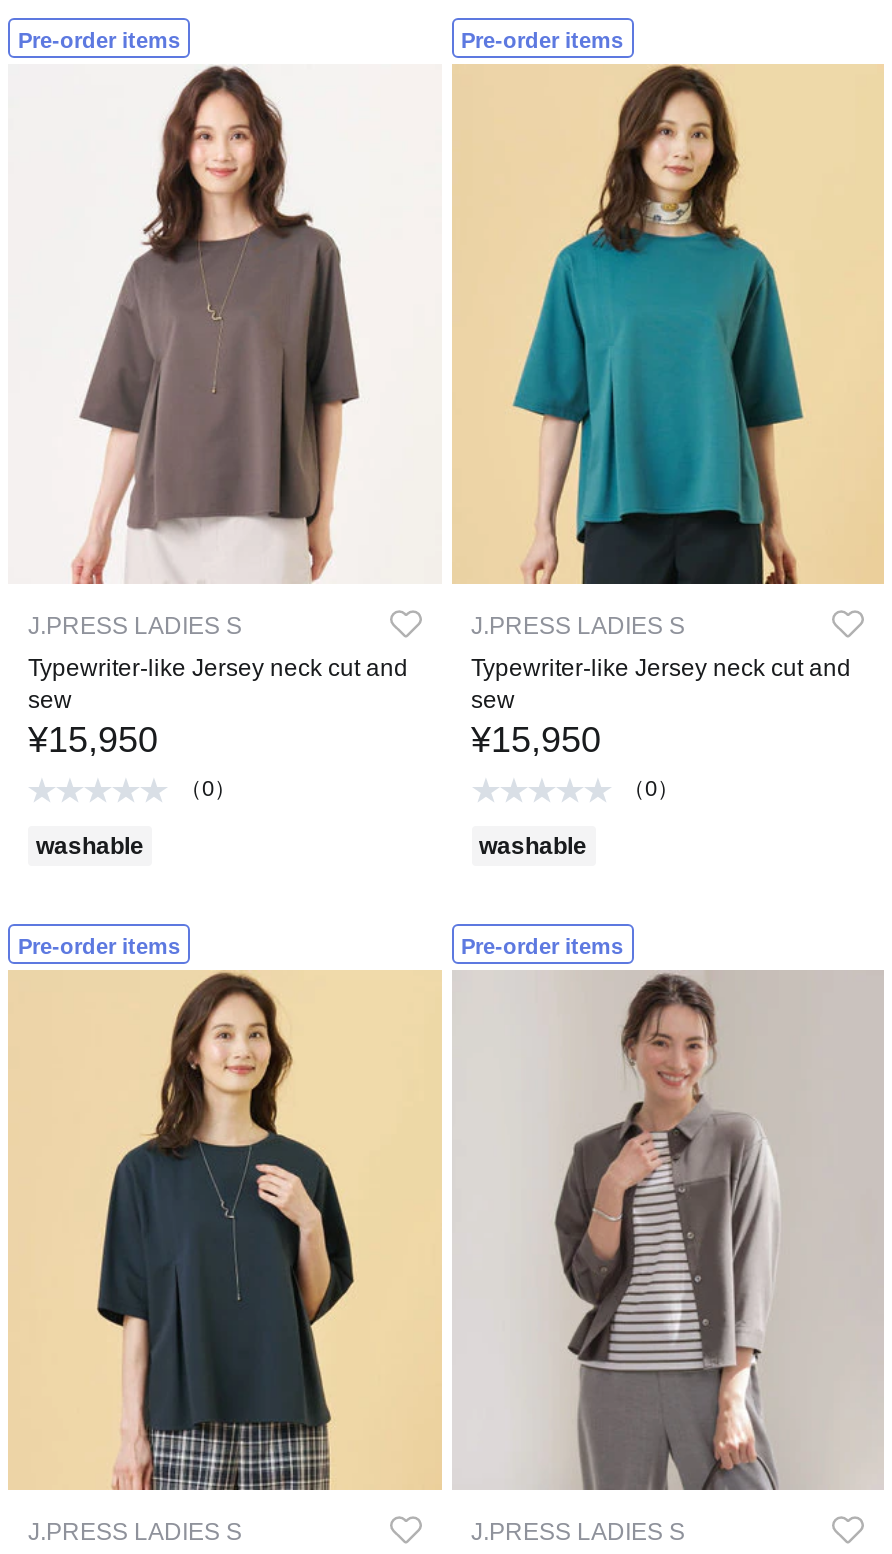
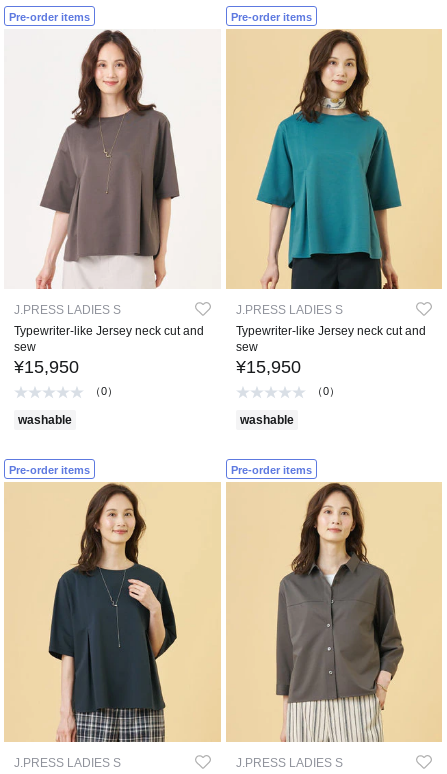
[456,970,882,1490] [image] -> [227,482,441,742] [image]

